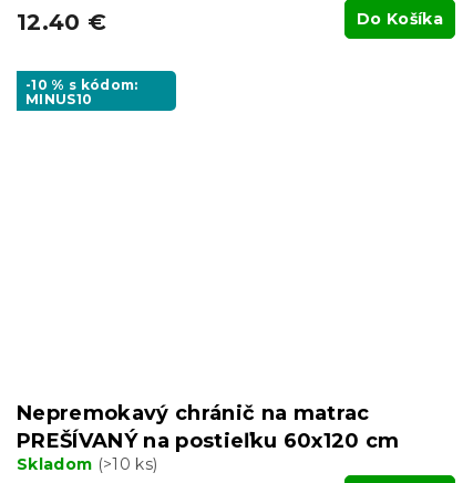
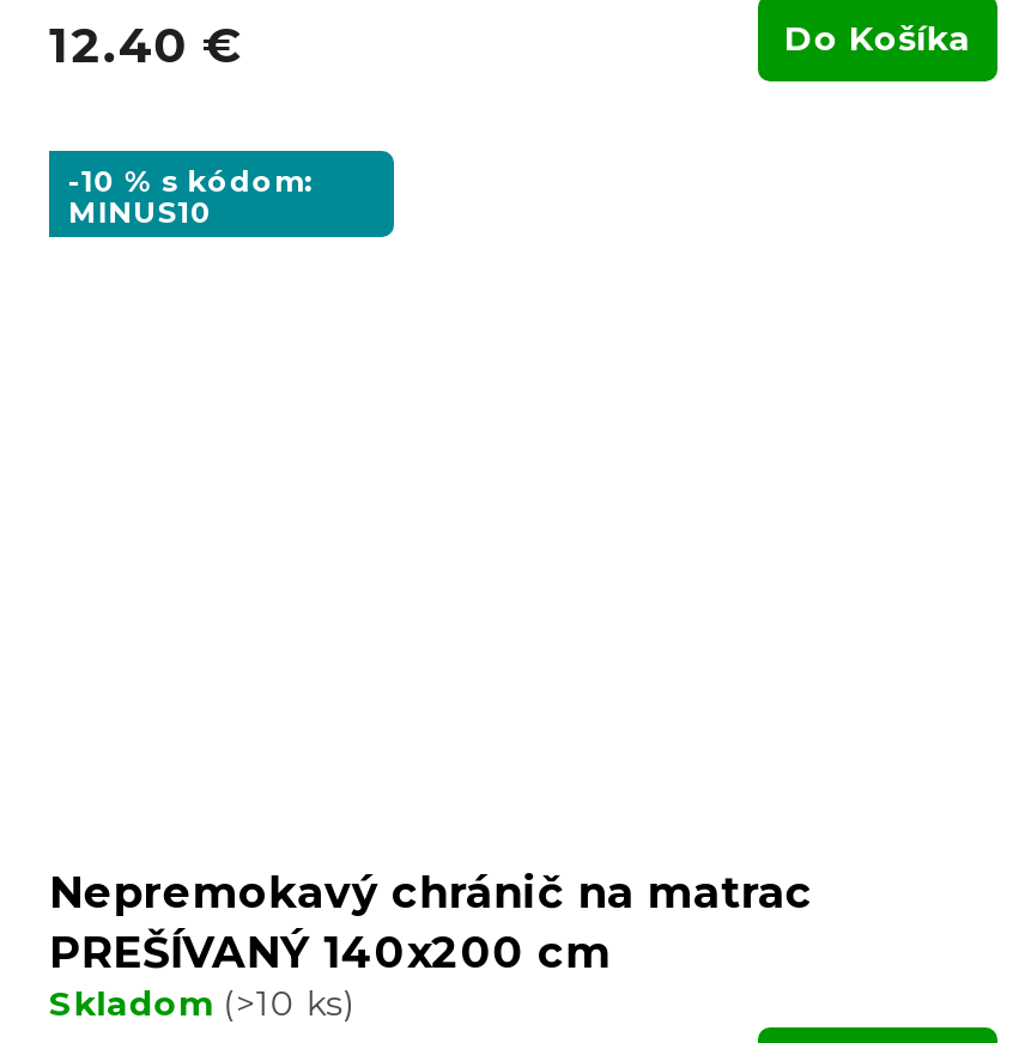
[17,429,400,453] PREŠÍVANÝ na postieľku 60x120 cm -> [49,928,611,980] PREŠÍVANÝ 140x200 cm

